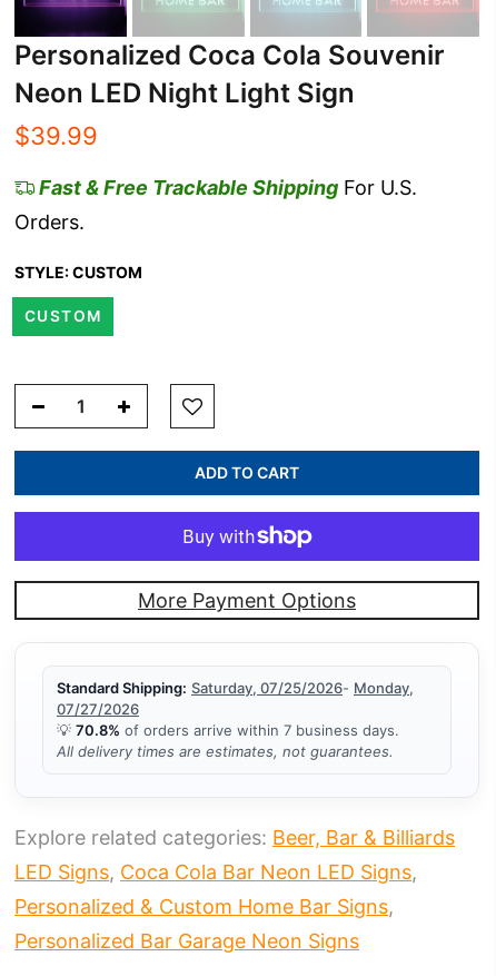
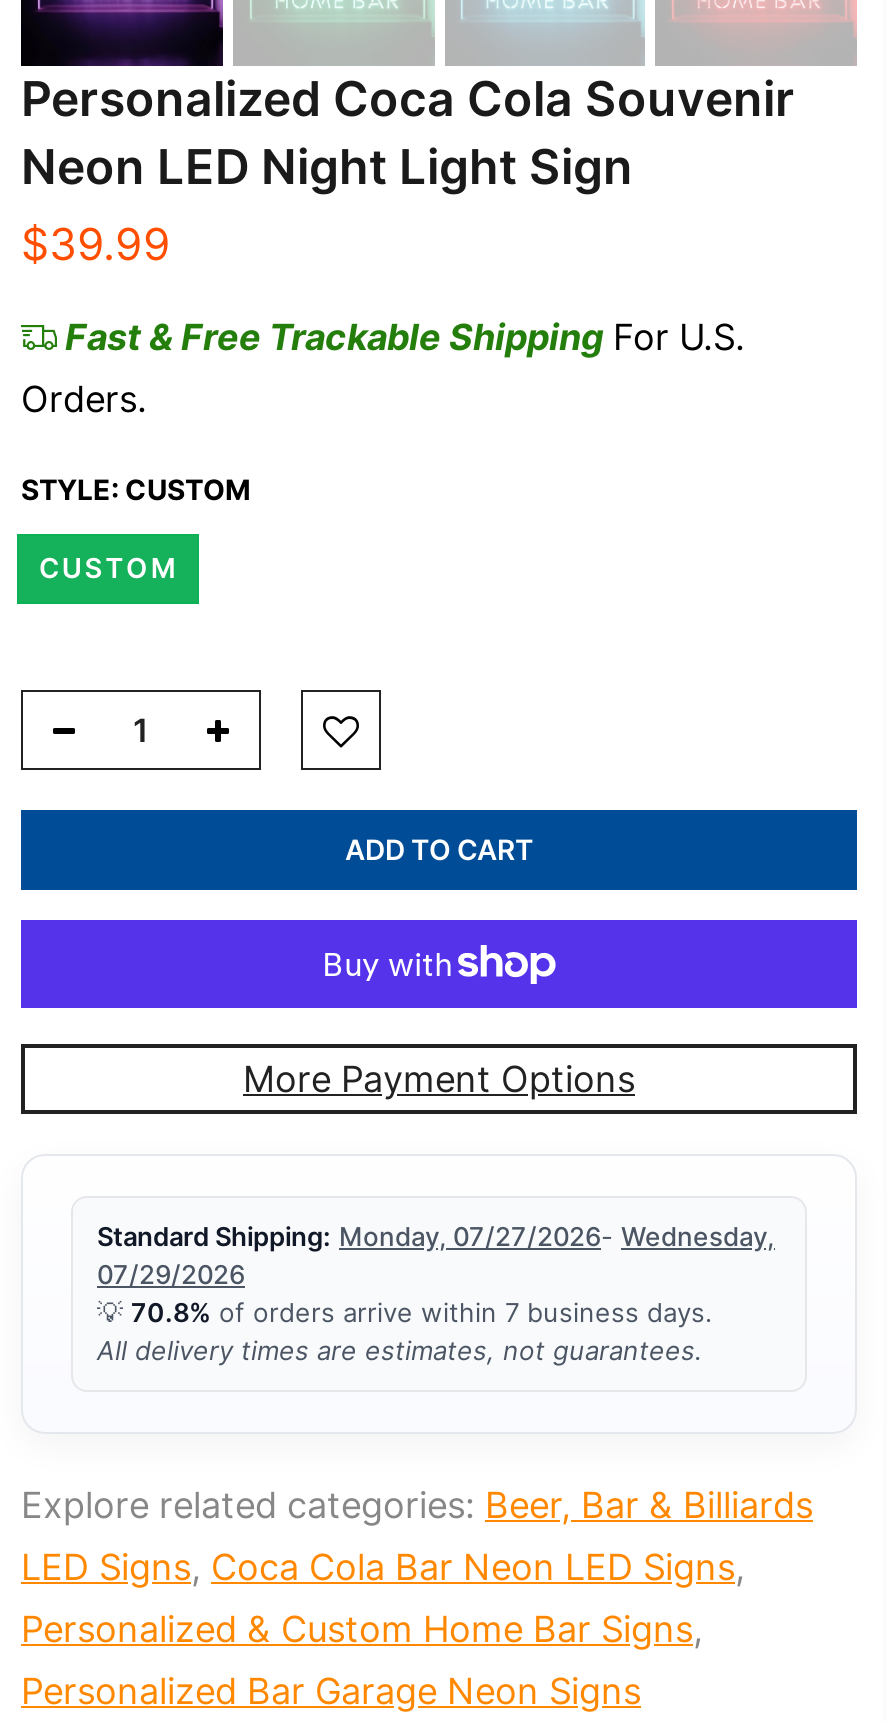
[57,679,414,696] Standard Shipping: Saturday, 07/25/2026- Monday, -> [97,1220,775,1252] Standard Shipping: Monday, 07/27/2026- Wednesday,
[57,700,139,718] 07/27/2026 -> [97,1258,245,1290] 07/29/2026

